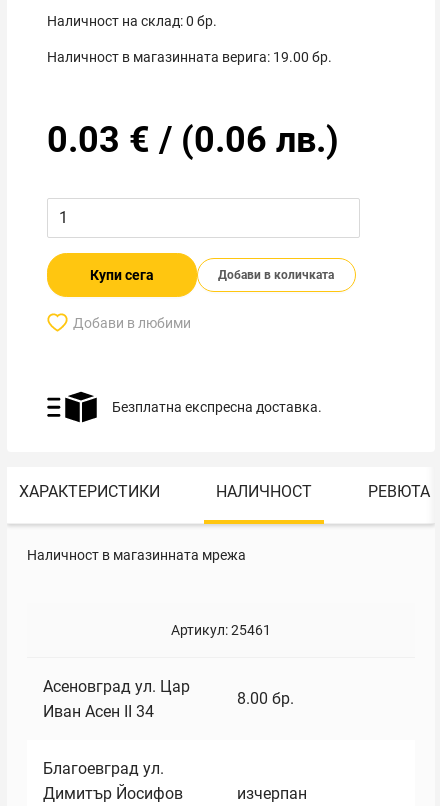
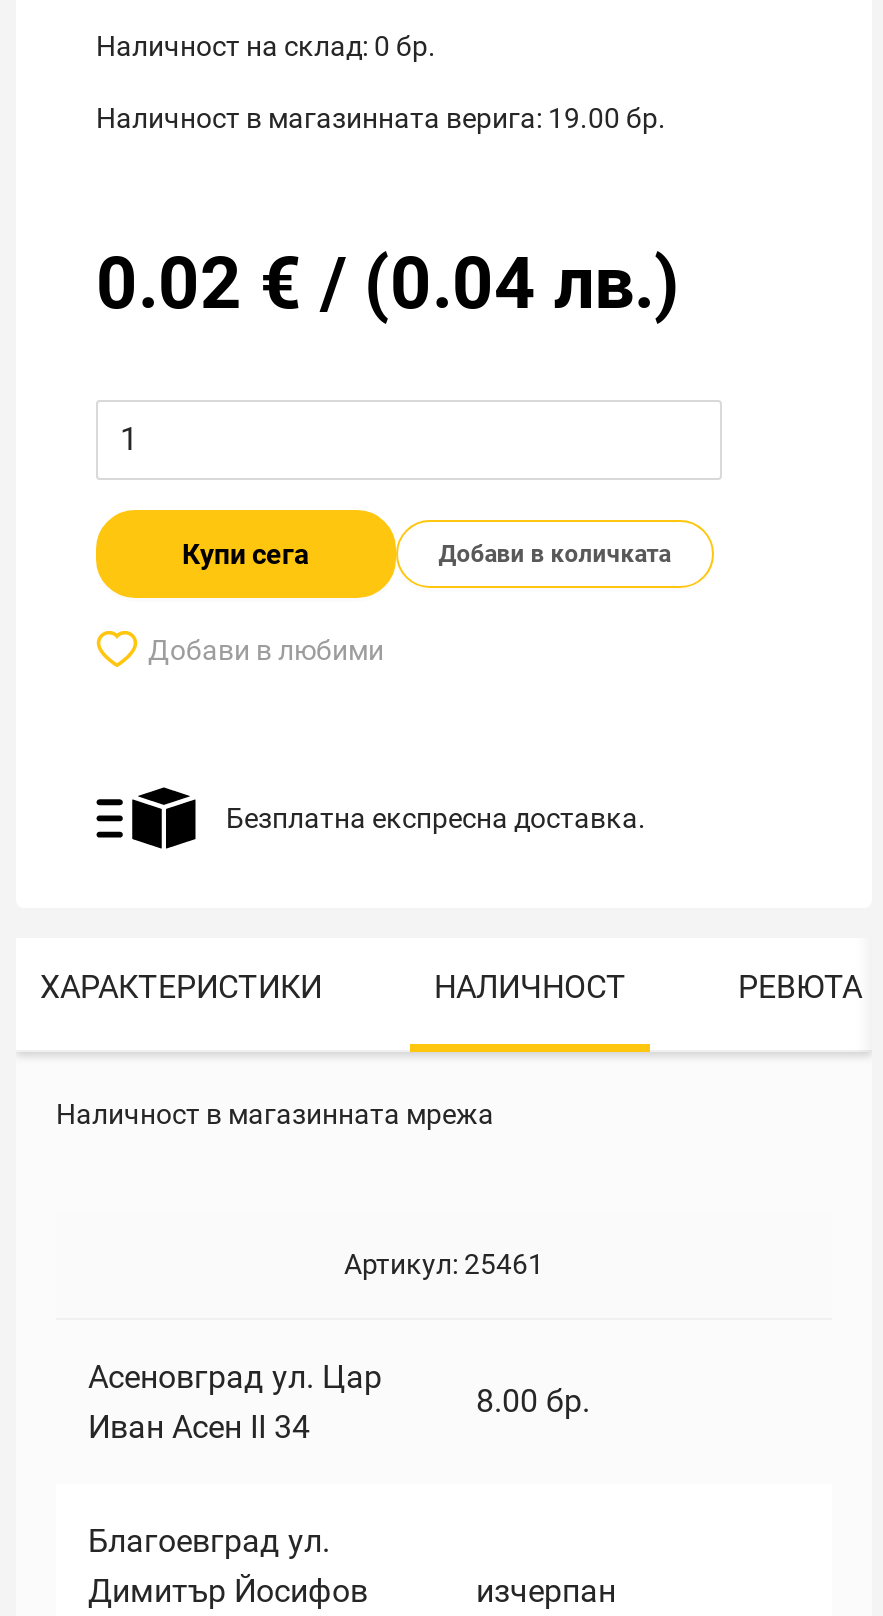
[47,119,339,161] 0.03 €/ (0.06 лв.) -> [96,242,680,326] 0.02 €/ (0.04 лв.)

